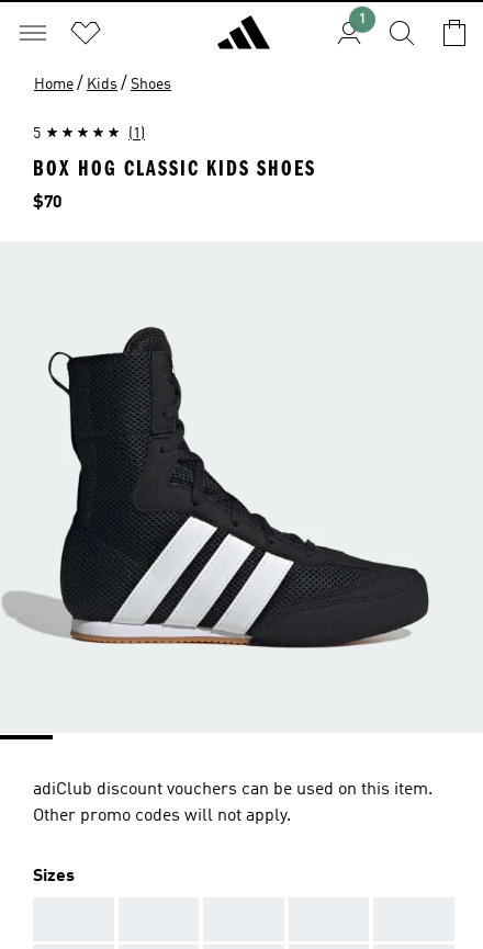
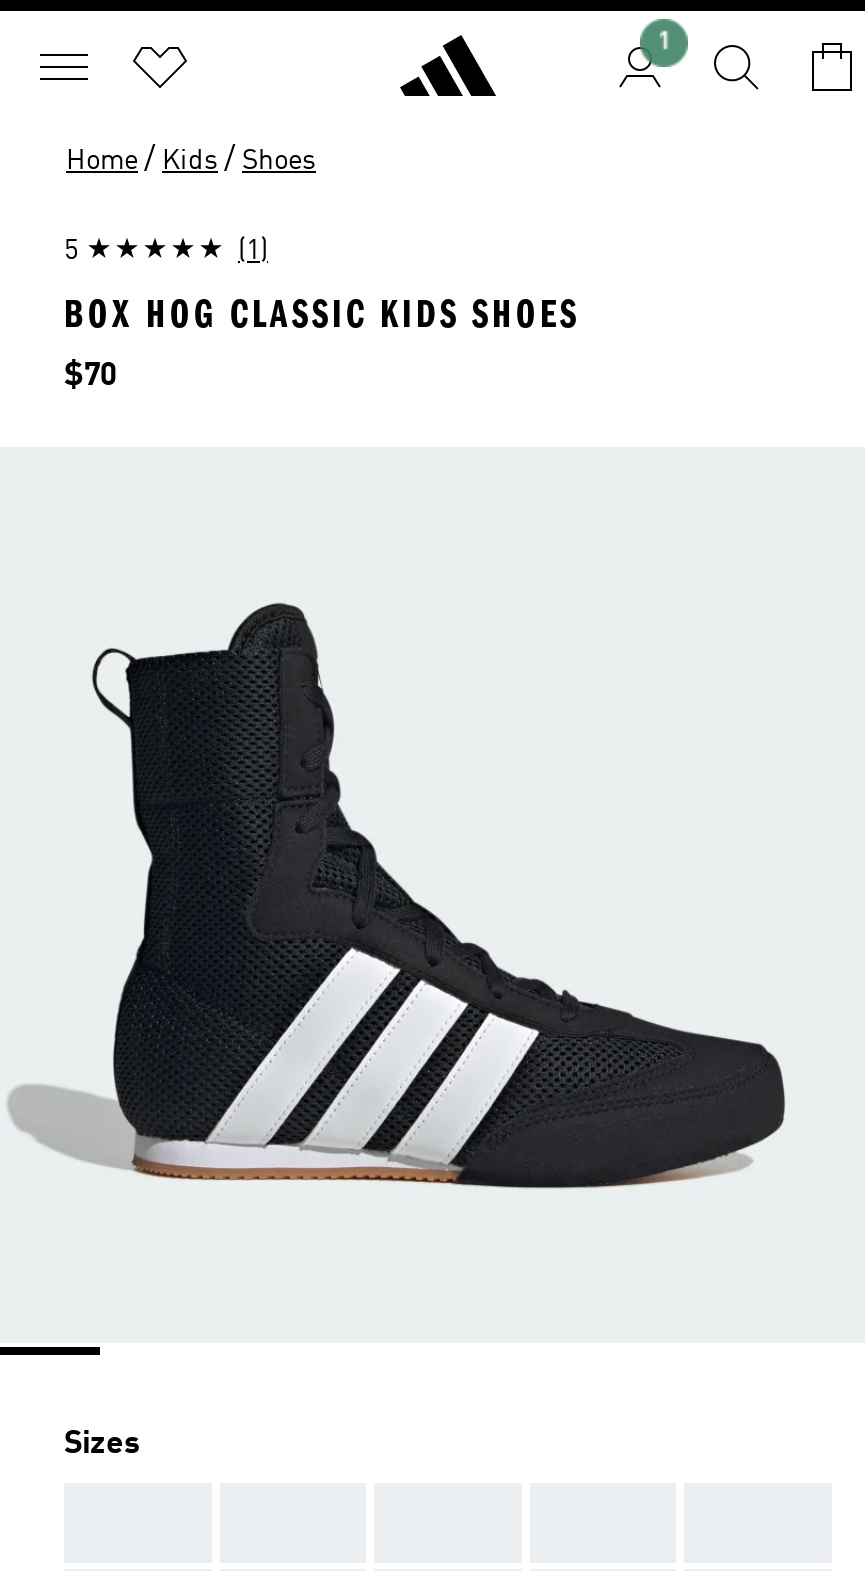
[33,781,433,825] adiClub discount vouchers can be used on this item. | Other promo codes will not apply. -> none

